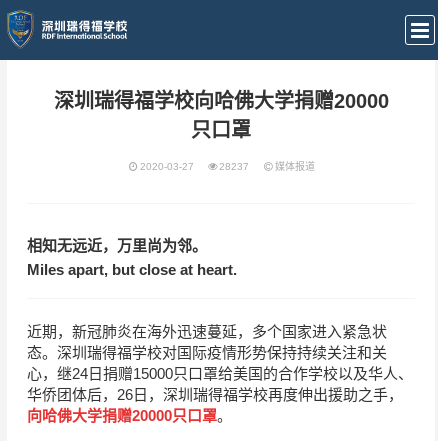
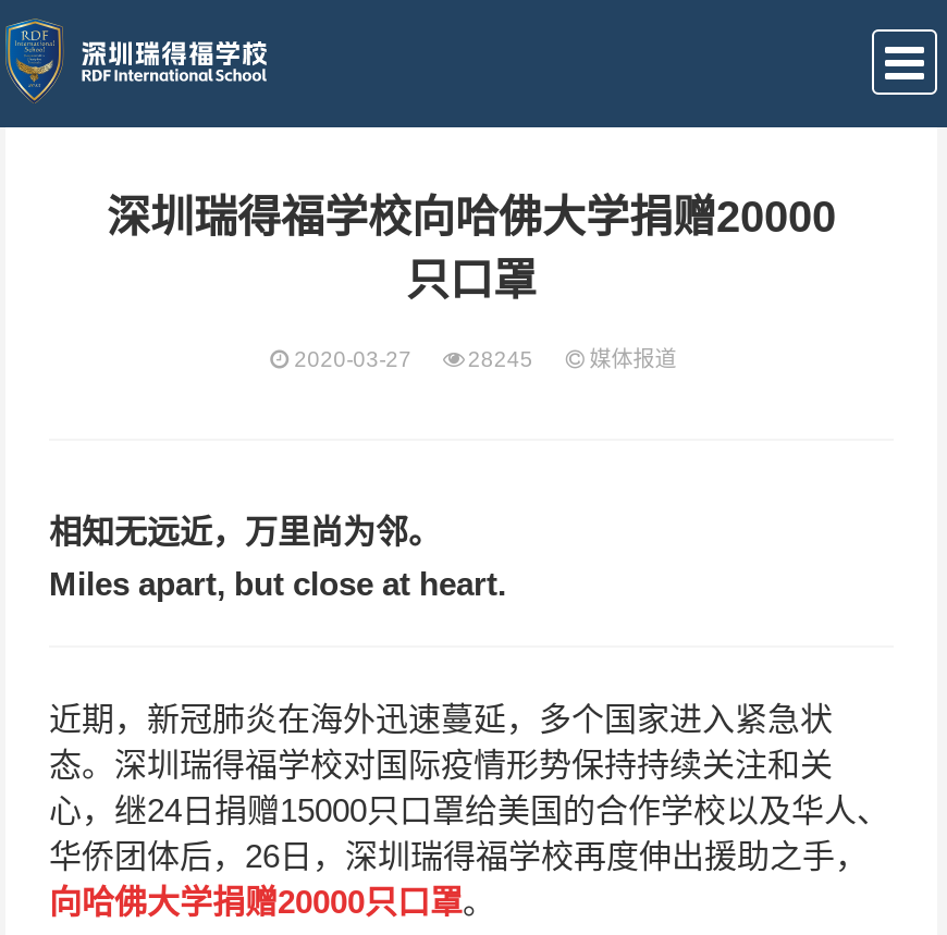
[140,161,315,172] 2020-03-27 28237 媒体报道 -> [294,347,677,371] 2020-03-27 28245 媒体报道

